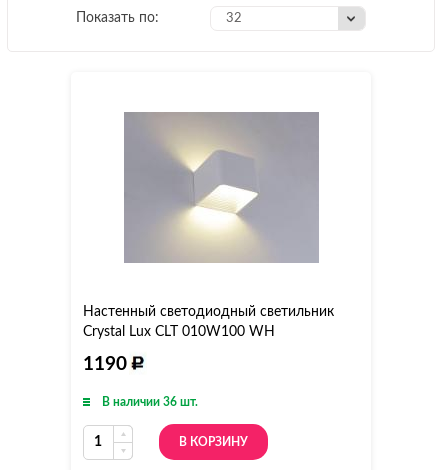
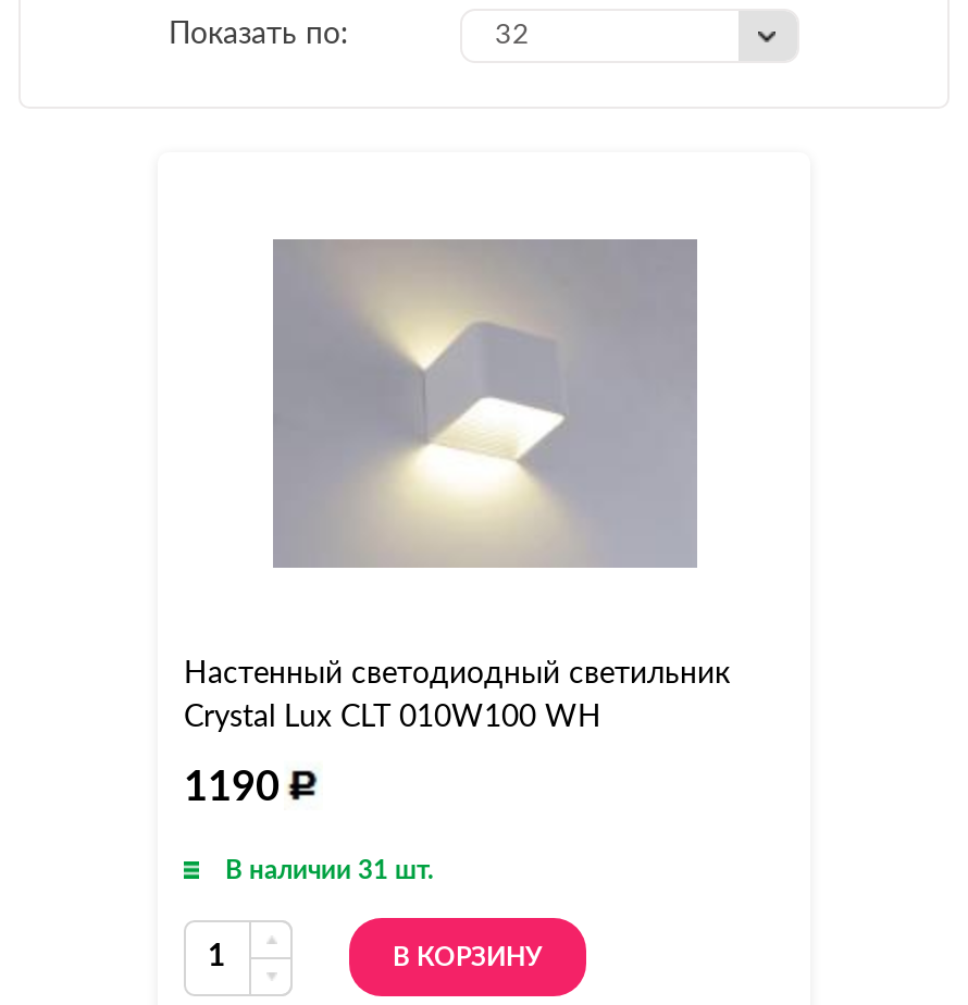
[102,396,198,408] В наличии 36 шт. -> [225,858,434,884] В наличии 31 шт.

